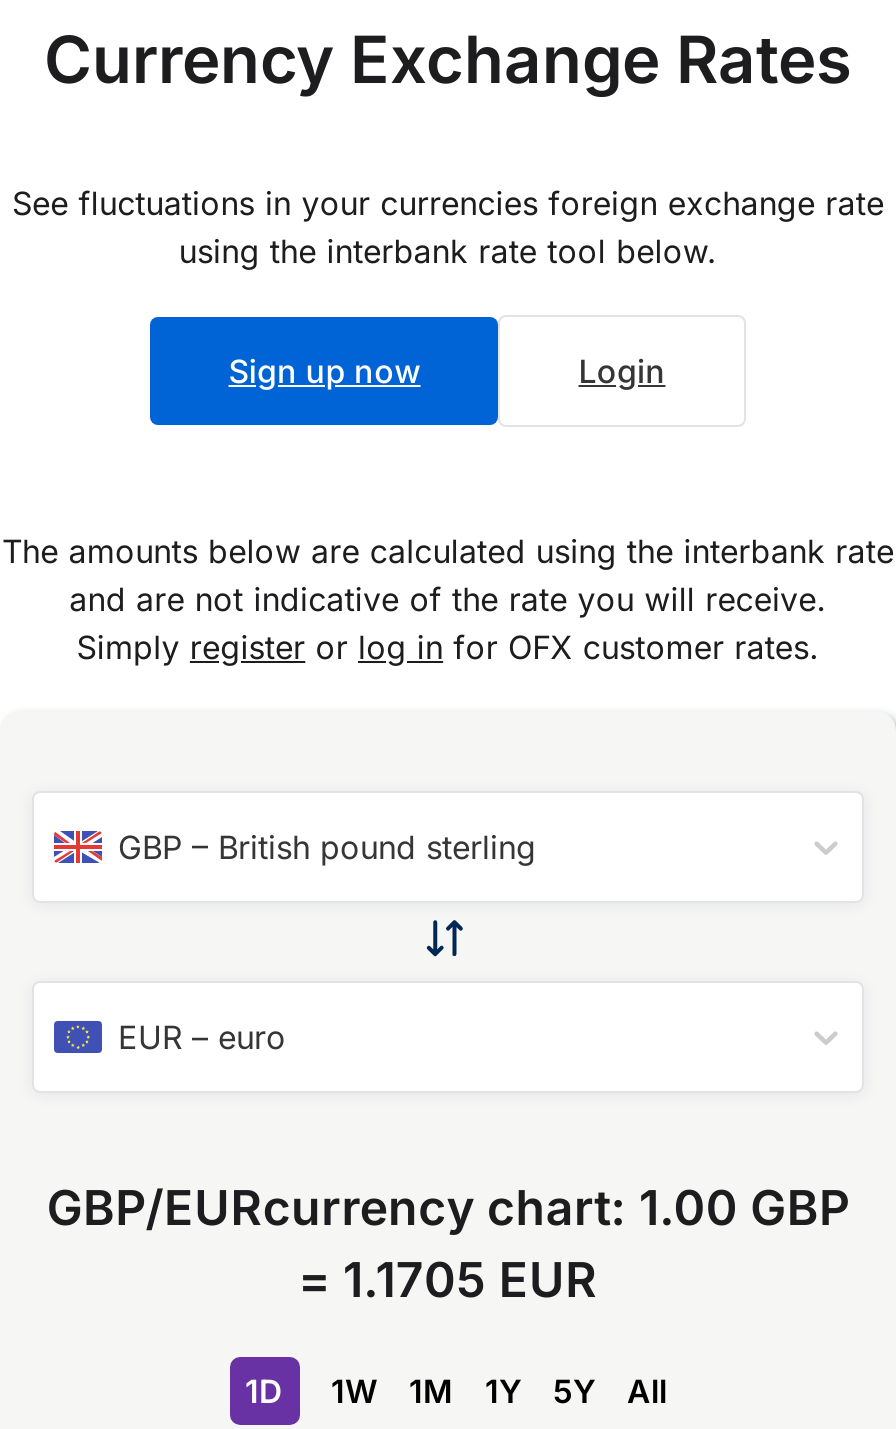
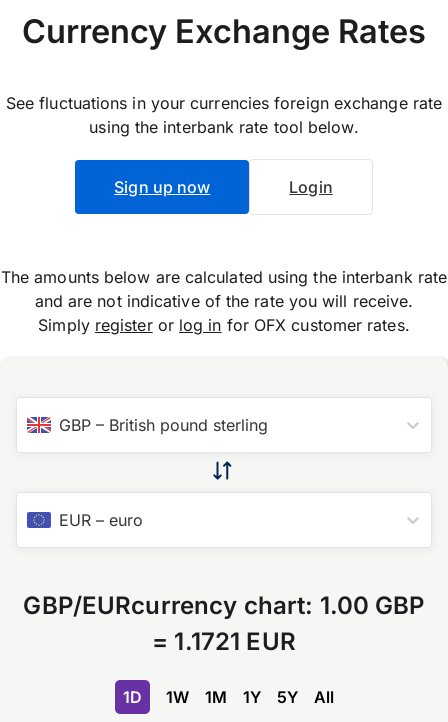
[298,1251,598,1309] = 1.1705 EUR -> [152,627,296,656] = 1.1721 EUR

